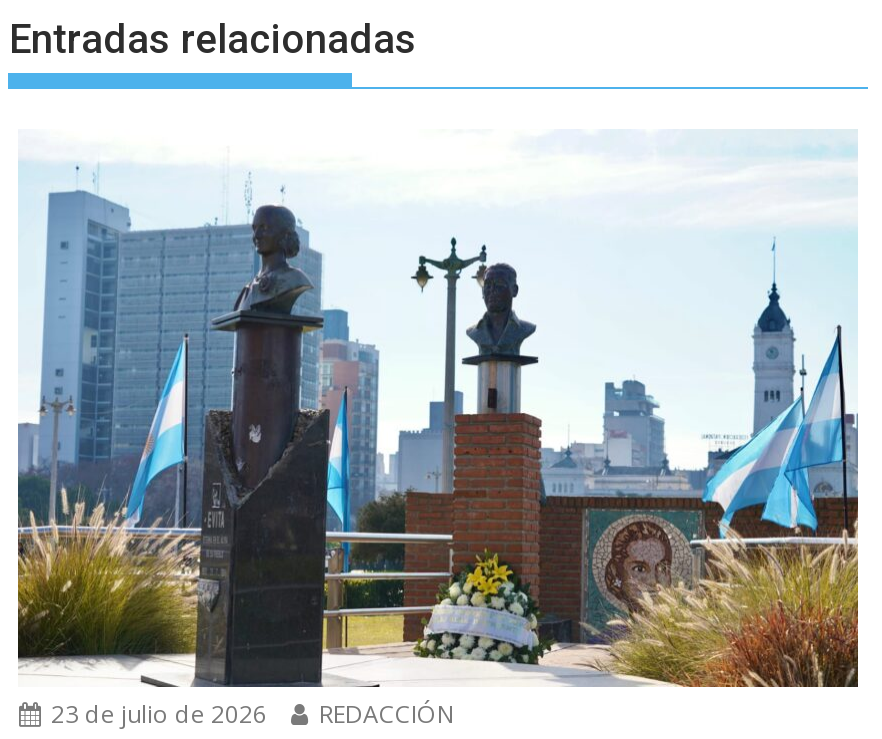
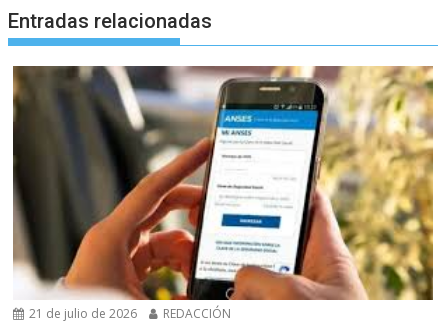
[16,131,860,731] [image] | 23 de julio de 2026 REDACCIÓN -> [12,65,434,322] [image] | 21 de julio de 2026 REDACCIÓN

